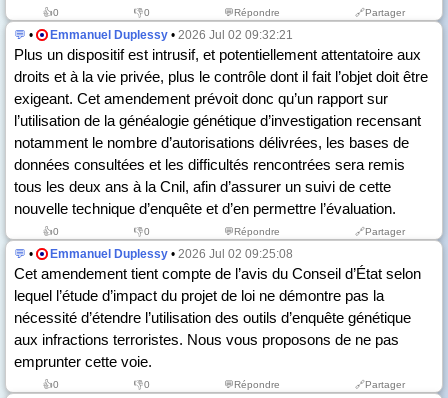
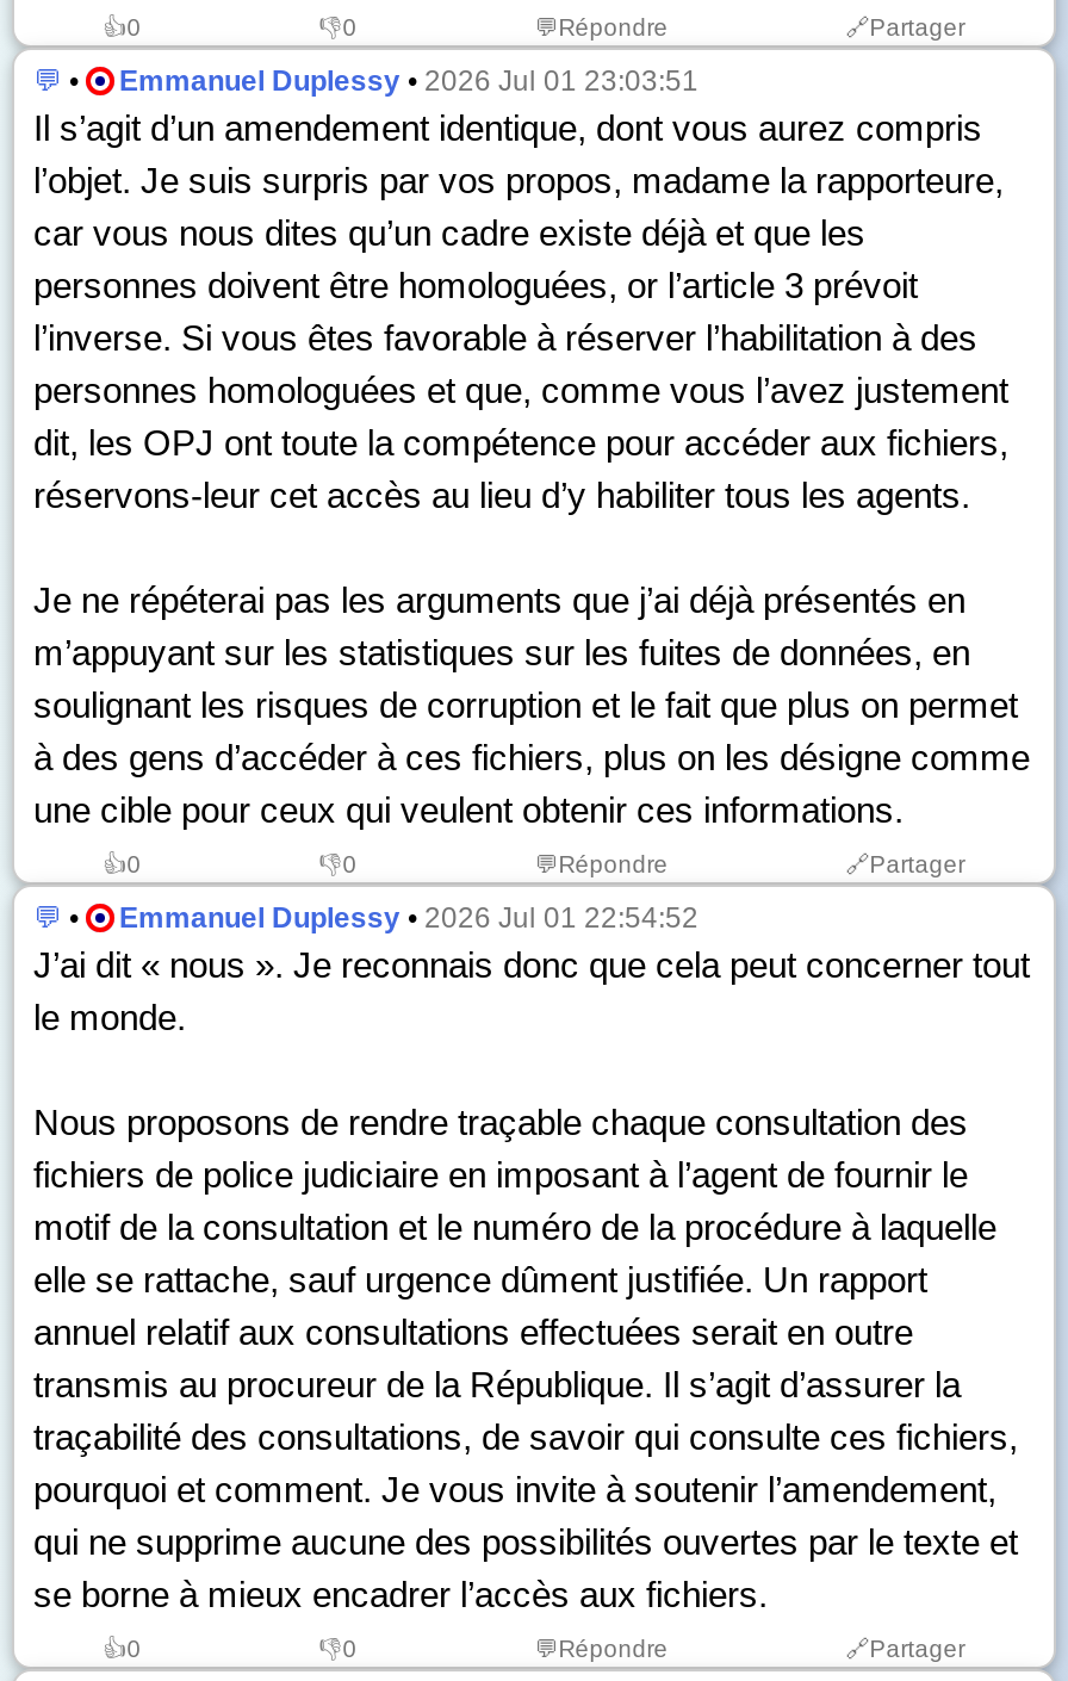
[14,28,428,217] Emmanuel Duplessy • 2026 Jul 02 09:32:21 | Plus un dispositif est intrusif, et potentiellement attentatoire aux | droits et à la vie privée, plus le contrôle dont il fait l’objet doit être | exigeant. Cet amendement prévoit donc qu’un rapport sur | l’utilisation de la généalogie génétique d’investigation recensant | notamment le nombre d’autorisations délivrées, les bases de | données consultées et les difficultés rencontrées sera remis | tous les deux ans à la Cnil, afin d’assurer un suivi de cette | nouvelle technique d’enquête et d’en permettre l’évaluation. -> [33,64,1030,830] Emmanuel Duplessy • 2026 Jul 01 23:03:51 | Il s’agit d’un amendement identique, dont vous aurez compris | l’objet. Je suis surpris par vos propos, madame la rapporteure, | car vous nous dites qu’un cadre existe déjà et que les | personnes doivent être homologuées, or l’article 3 prévoit | l’inverse. Si vous êtes favorable à réserver l’habilitation à des | personnes homologuées et que, comme vous l’avez justement | dit, les OPJ ont toute la compétence pour accéder aux fichiers, | réservons-leur cet accès au lieu d’y habiliter tous les agents. | Je ne répéterai pas les arguments que j’ai déjà présentés en | m’appuyant sur les statistiques sur les fuites de données, en | soulignant les risques de corruption et le fait que plus on permet | à des gens d’accéder à ces fichiers, plus on les désigne comme | une cible pour ceux qui veulent obtenir ces informations.
[14,247,421,370] Emmanuel Duplessy • 2026 Jul 02 09:25:08 | Cet amendement tient compte de l’avis du Conseil d’État selon | lequel l’étude d’impact du projet de loi ne démontre pas la | nécessité d’étendre l’utilisation des outils d’enquête génétique | aux infractions terroristes. Nous vous proposons de ne pas | emprunter cette voie. -> [33,901,1030,1614] Emmanuel Duplessy • 2026 Jul 01 22:54:52 | J’ai dit « nous ». Je reconnais donc que cela peut concerner tout | le monde. | Nous proposons de rendre traçable chaque consultation des | fichiers de police judiciaire en imposant à l’agent de fournir le | motif de la consultation et le numéro de la procédure à laquelle | elle se rattache, sauf urgence dûment justifiée. Un rapport | annuel relatif aux consultations effectuées serait en outre | transmis au procureur de la République. Il s’agit d’assurer la | traçabilité des consultations, de savoir qui consulte ces fichiers, | pourquoi et comment. Je vous invite à soutenir l’amendement, | qui ne supprime aucune des possibilités ouvertes par le texte et | se borne à mieux encadrer l’accès aux fichiers.

